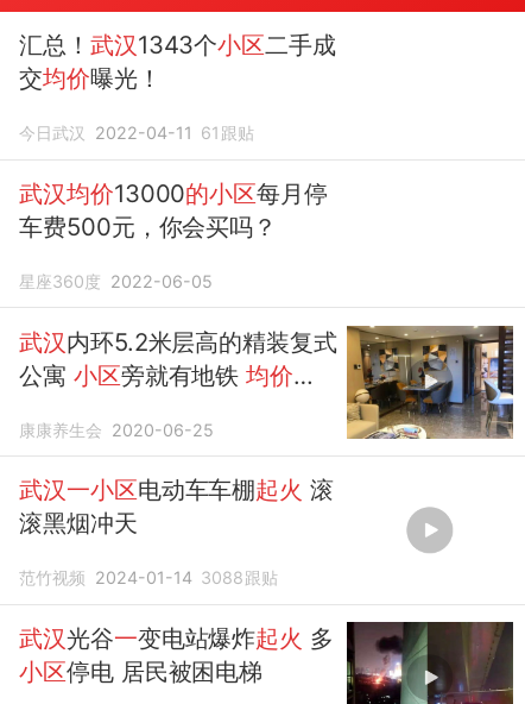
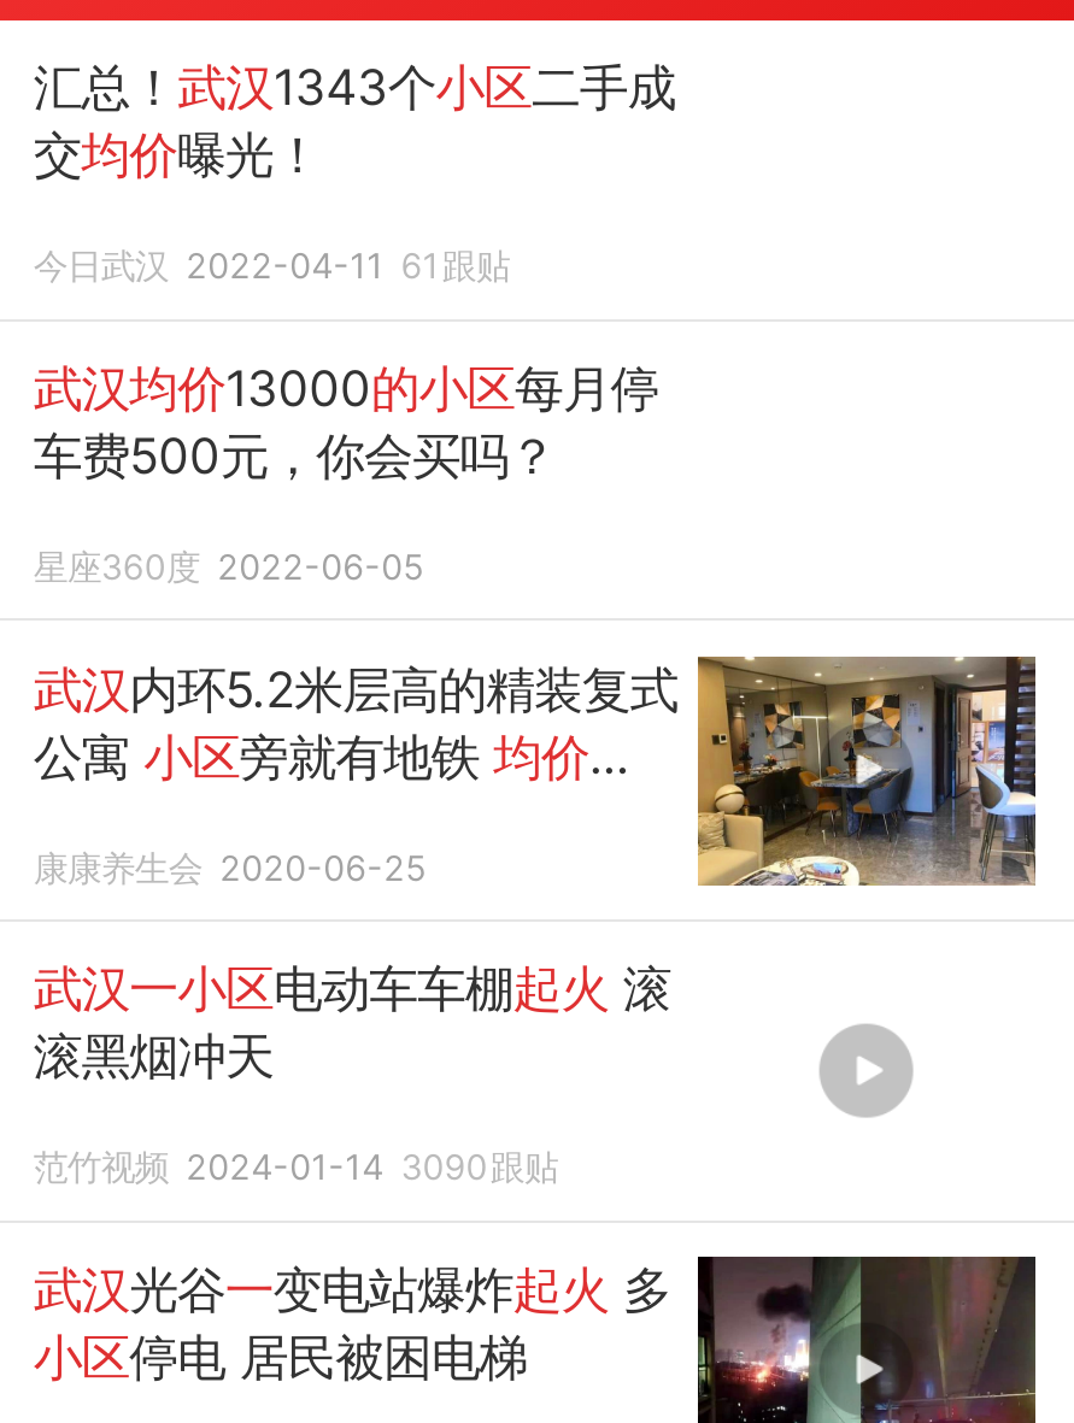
[19,568,278,588] 范竹视频 2024-01-14 3088 跟贴 -> [34,1147,558,1188] 范竹视频 2024-01-14 3090 跟贴

